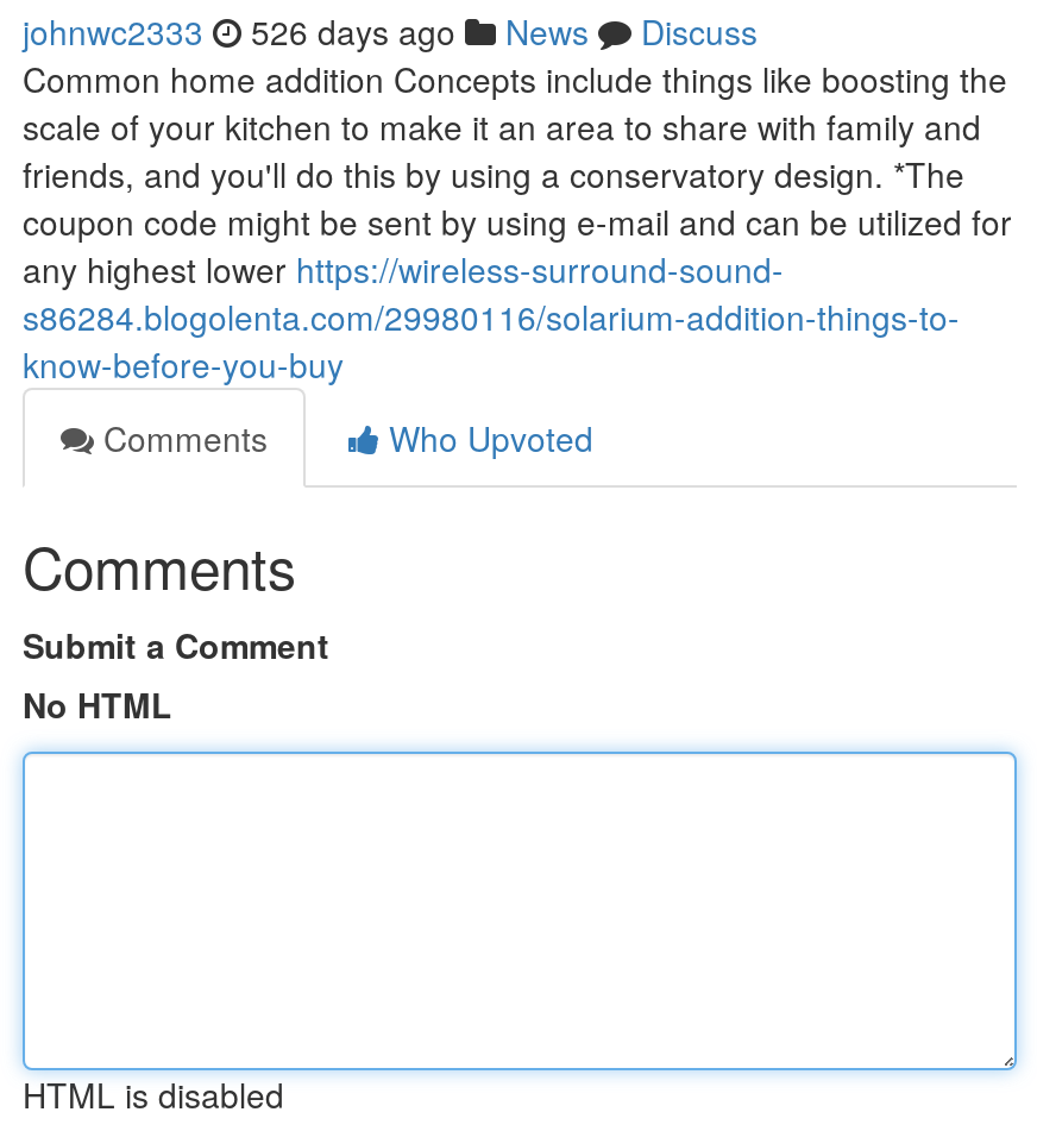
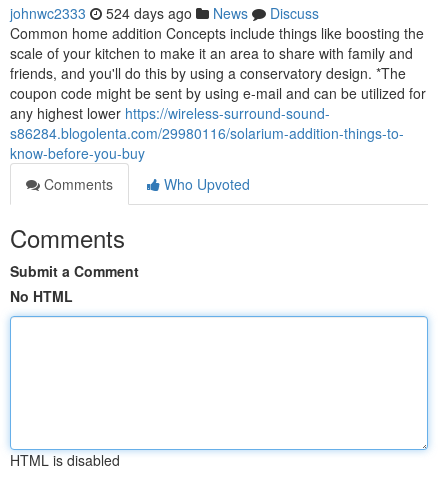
[23,7,758,55] johnwc2333 526 days ago News Discuss -> [10,3,319,23] johnwc2333 524 days ago News Discuss

